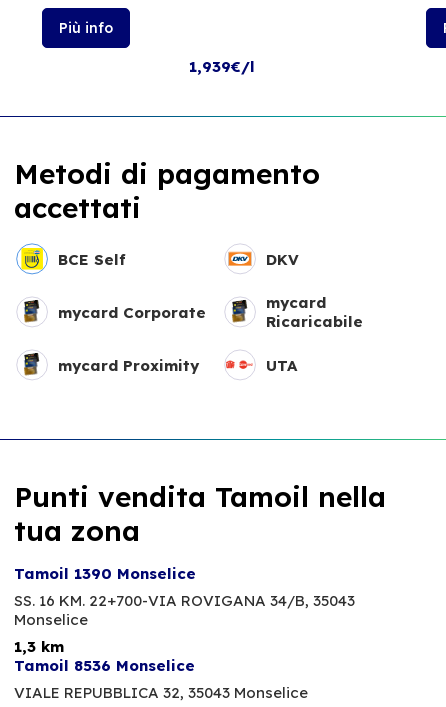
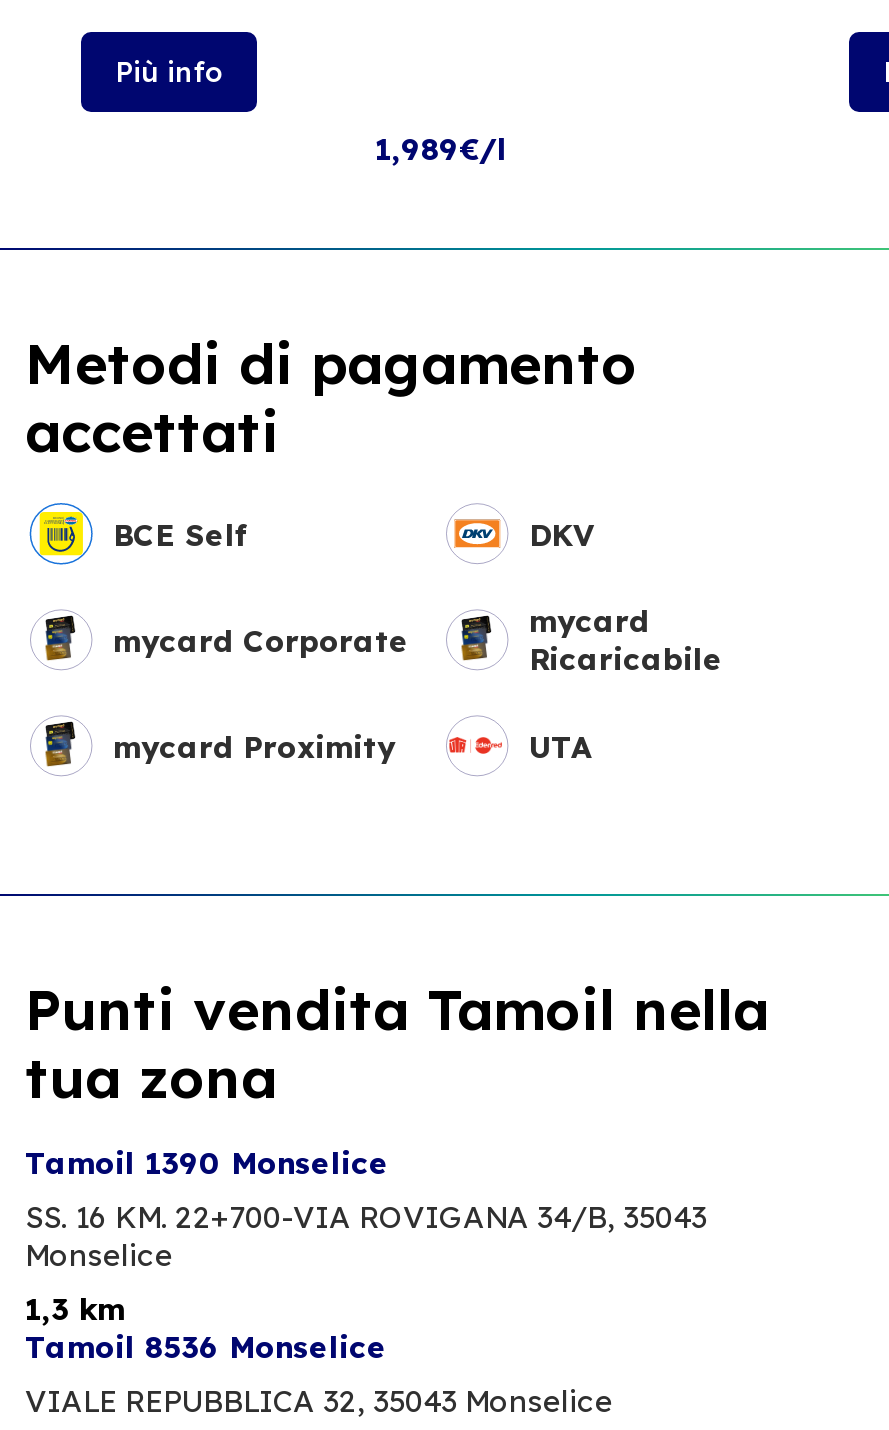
[189,57,255,76] 1,939€/l -> [375,131,507,169] 1,989€/l

